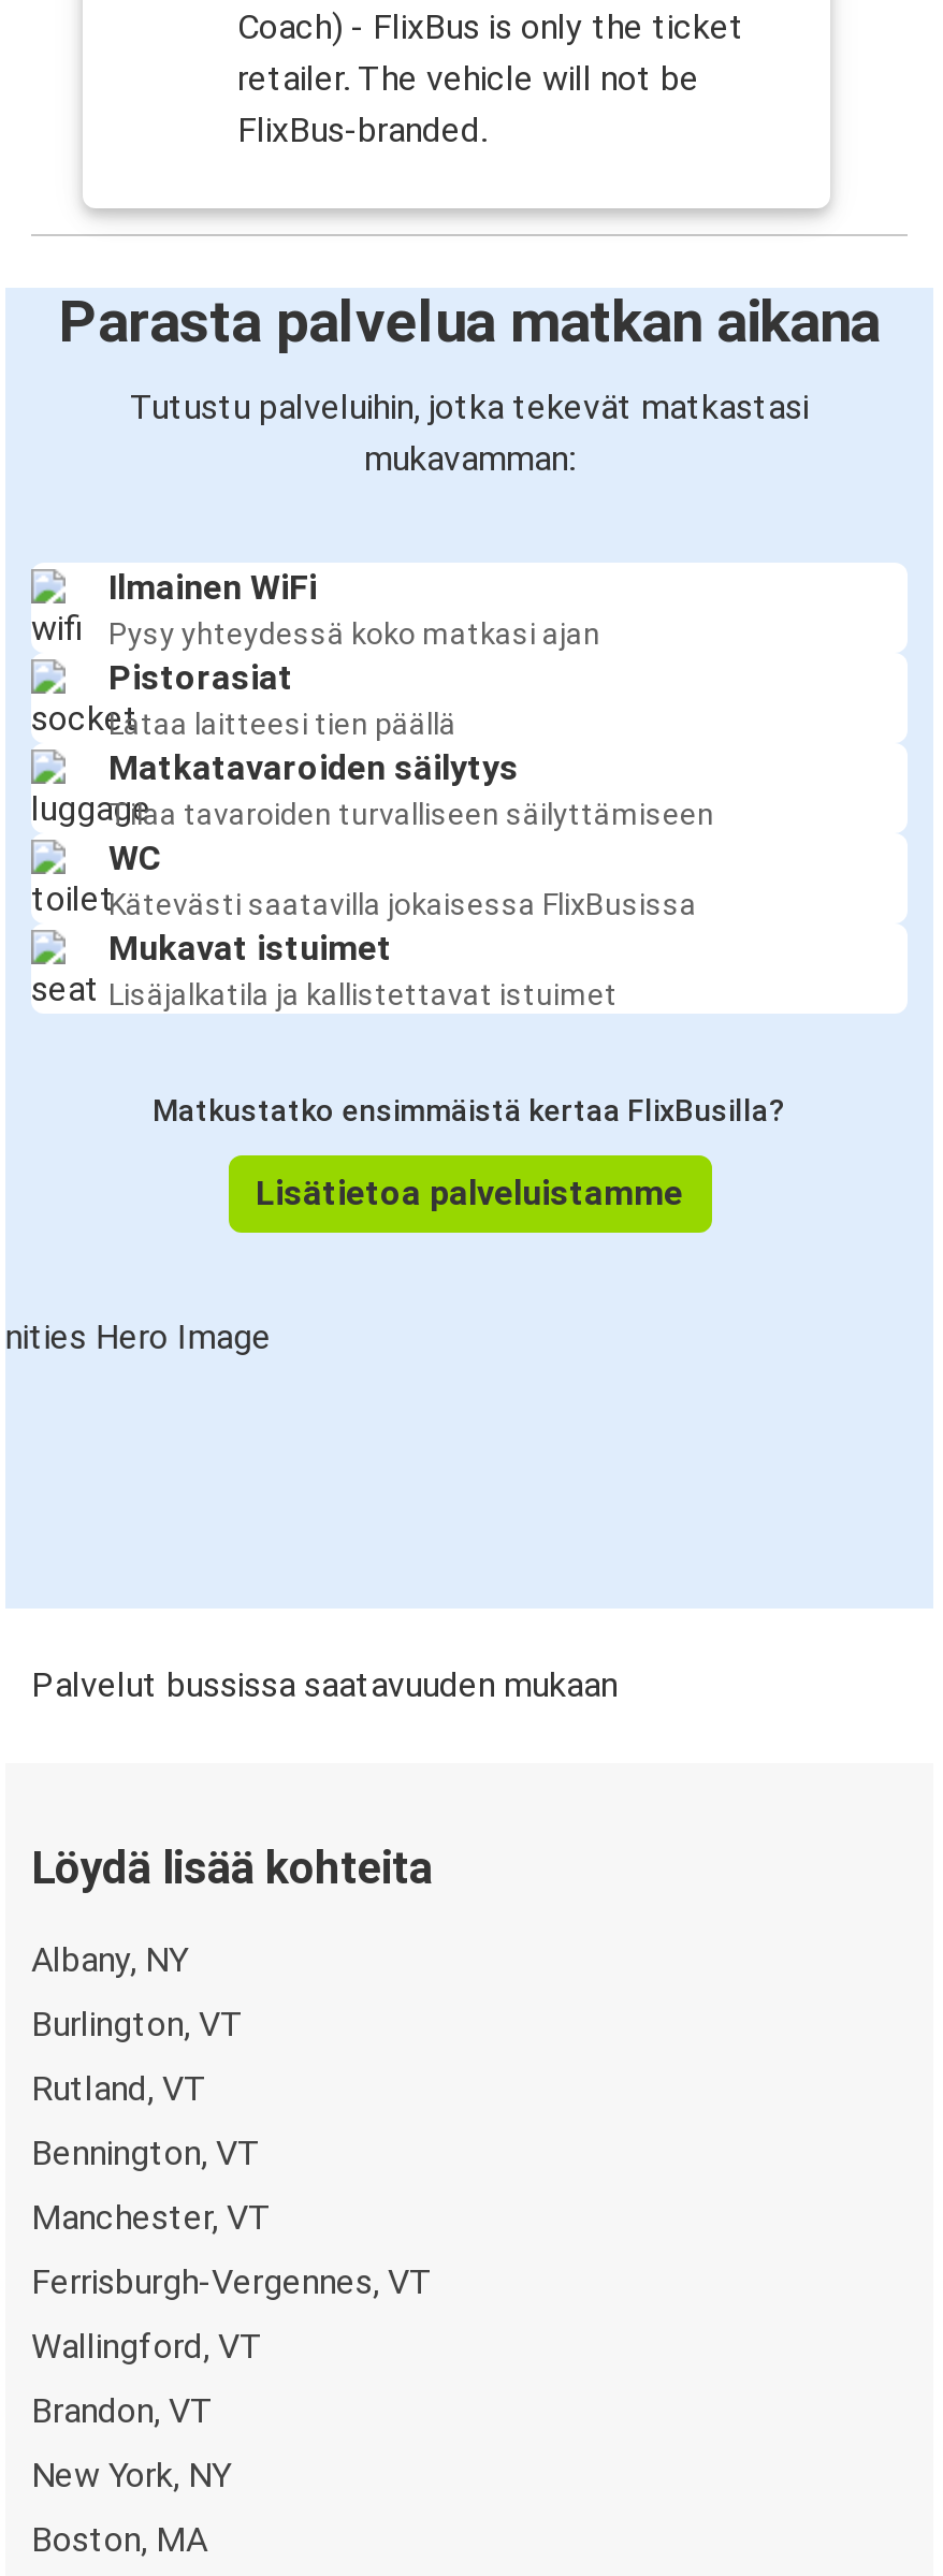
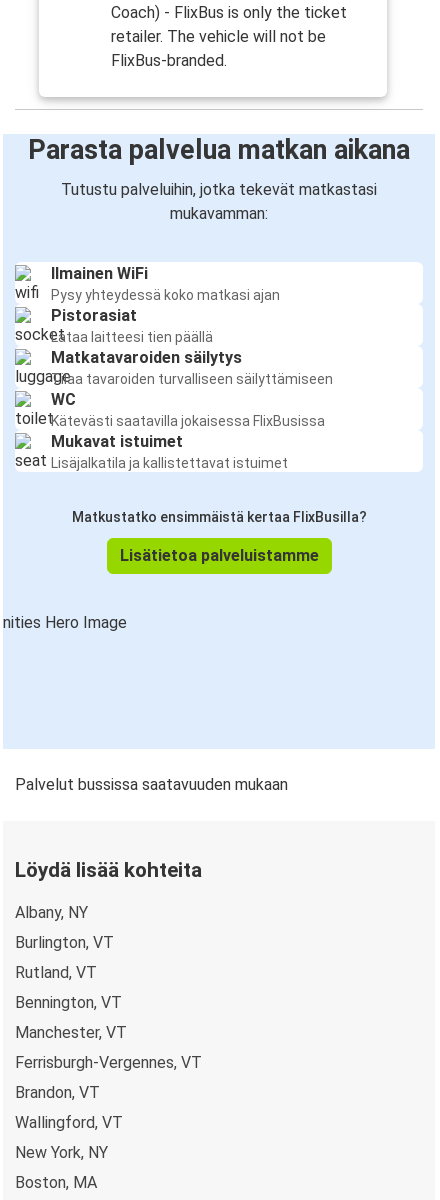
moved [31,2326,263,2367] -> [15,1113,123,1132]: Wallingford, VT
moved [31,2390,214,2431] -> [15,1083,100,1102]: Brandon, VT

